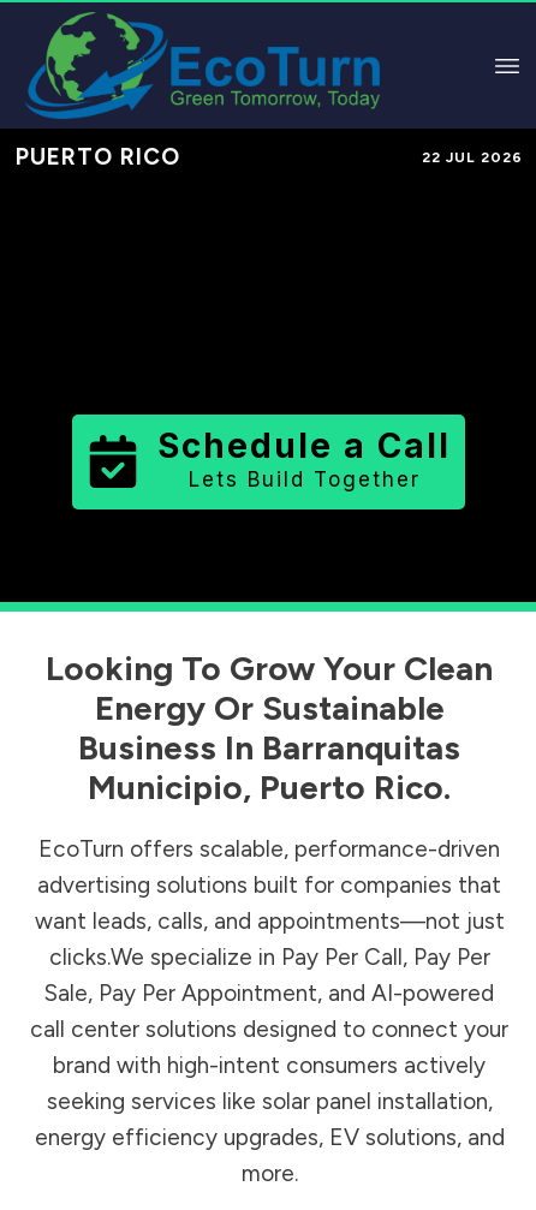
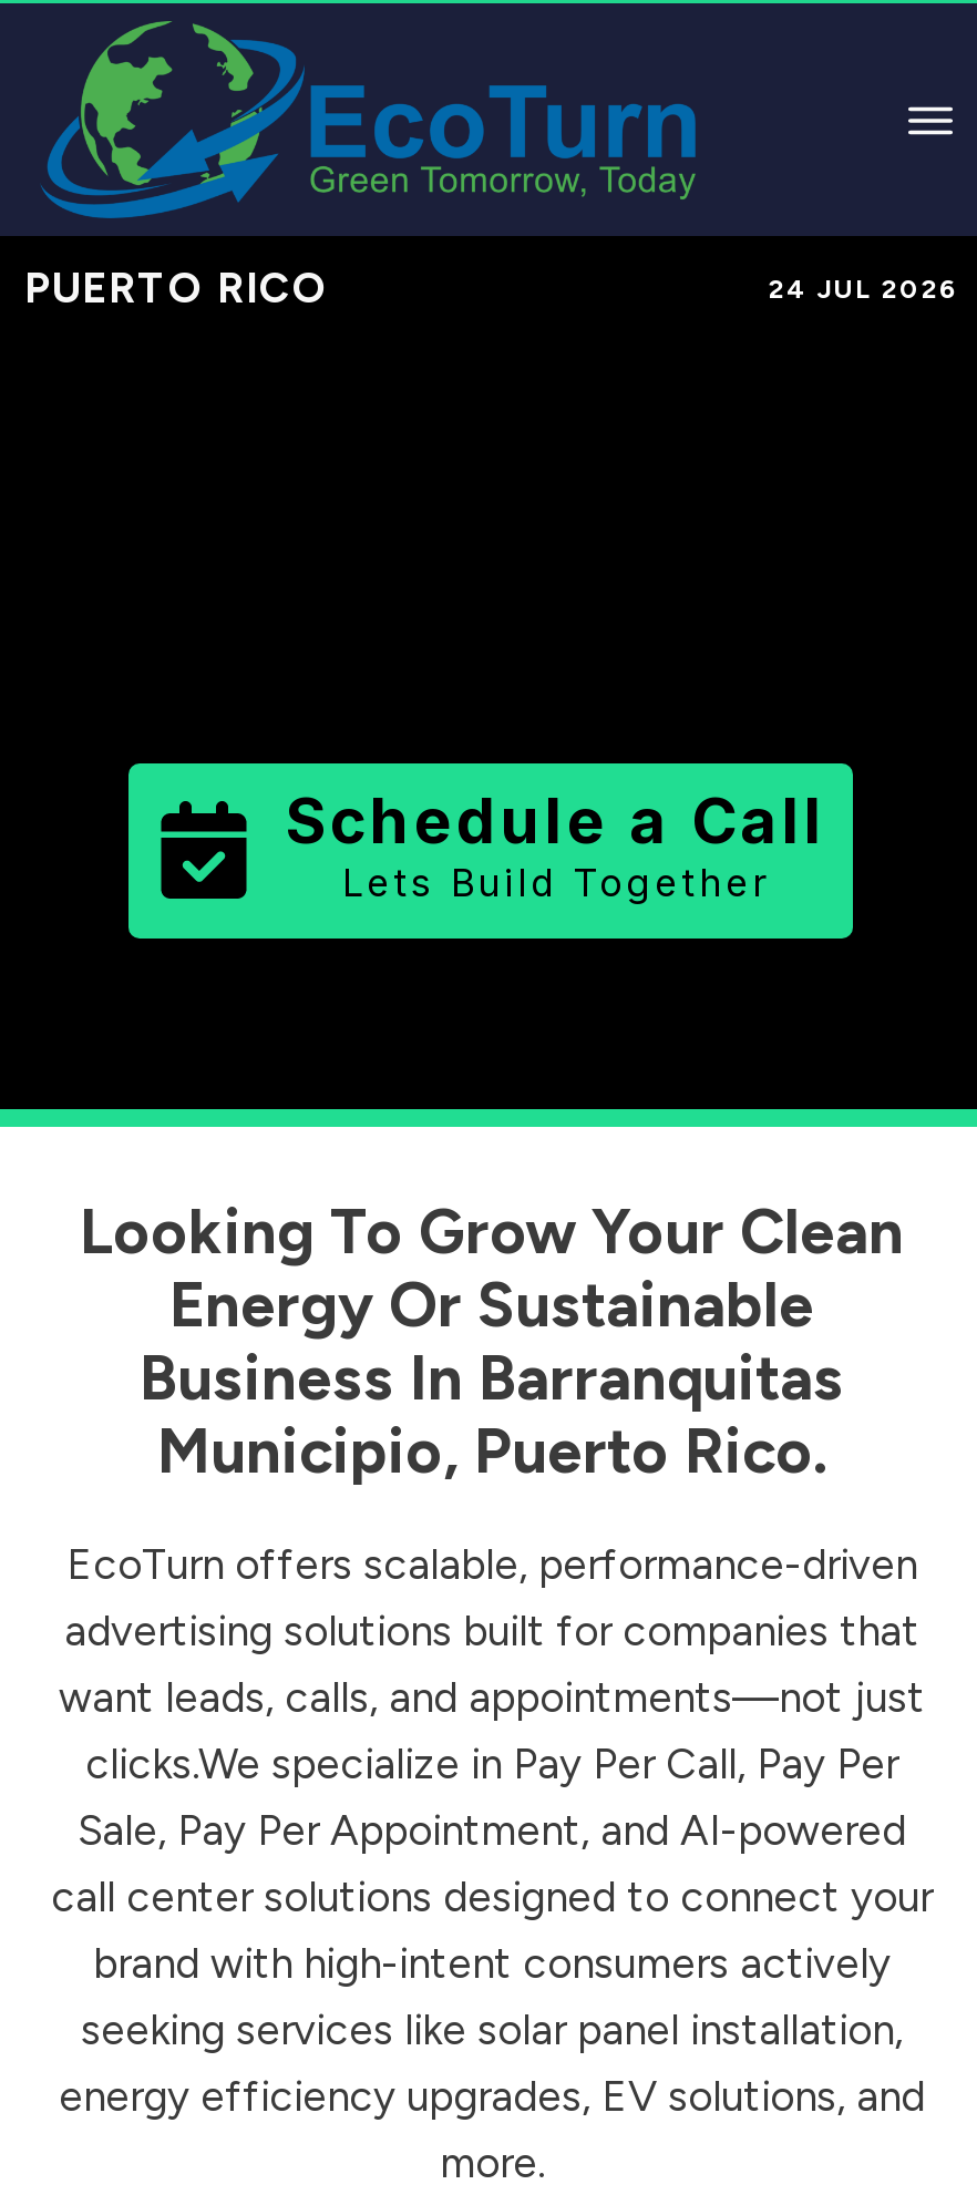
[422,148,523,165] 22 JUL 2026 -> [769,273,959,304] 24 JUL 2026

